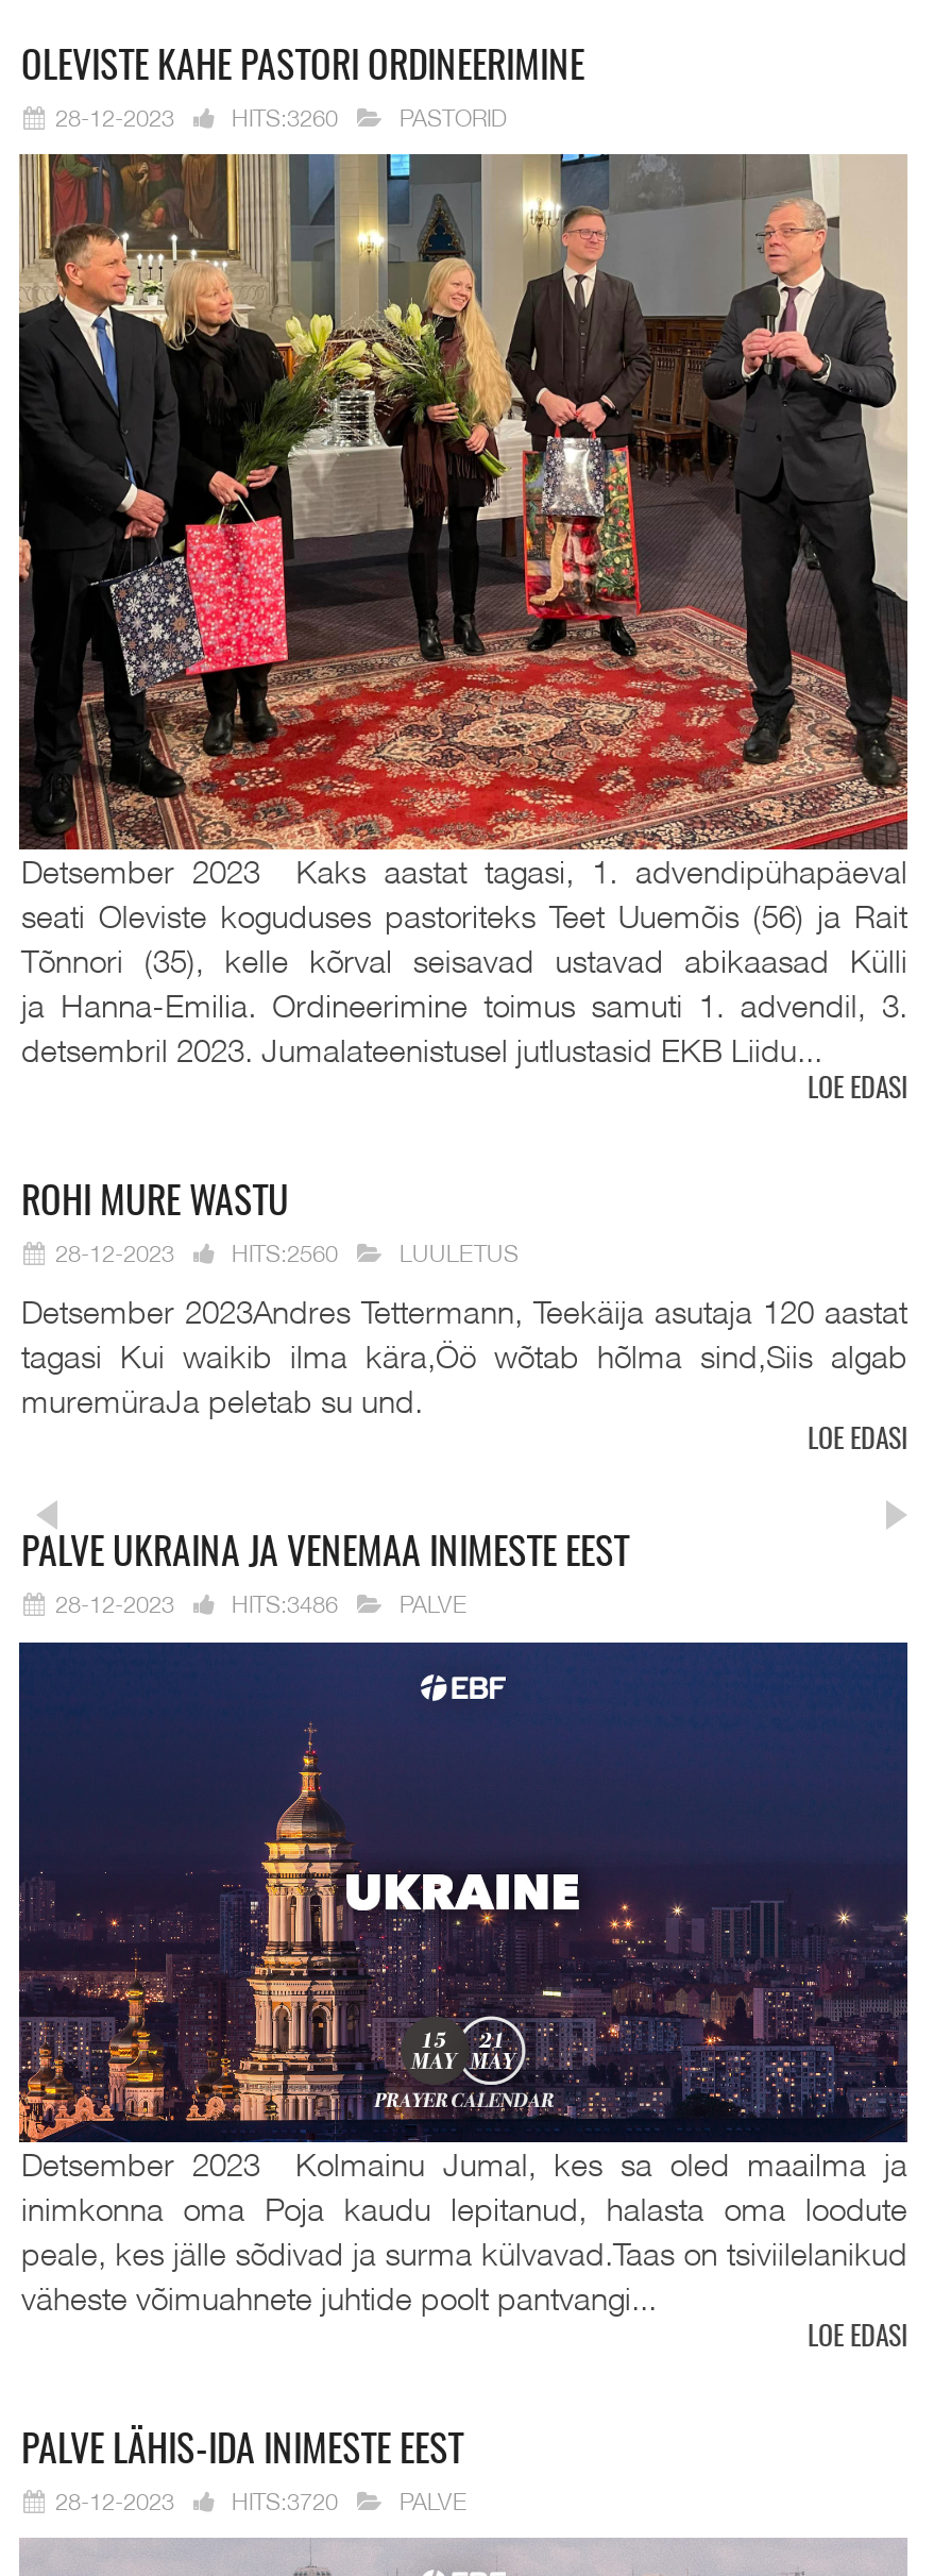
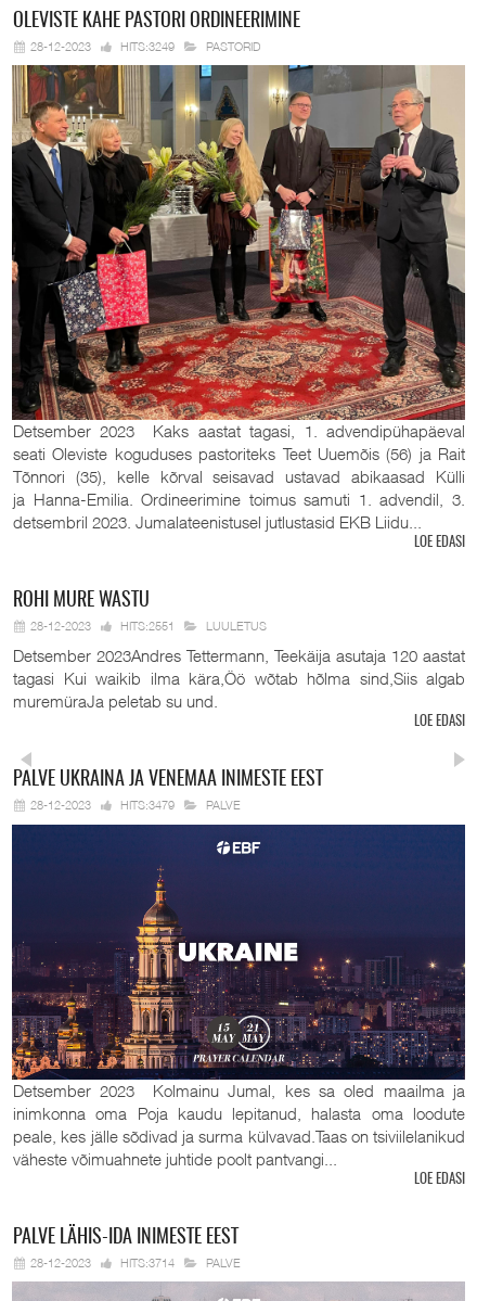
[55,102,338,130] 28-12-2023 HITS:3260 -> [30,39,175,53] 28-12-2023 HITS:3249
[55,1238,338,1265] 28-12-2023 HITS:2560 -> [30,618,175,632] 28-12-2023 HITS:2551
[55,1590,338,1617] 28-12-2023 HITS:3486 -> [30,798,175,812] 28-12-2023 HITS:3479
[55,2486,338,2514] 28-12-2023 HITS:3720 -> [30,1255,175,1269] 28-12-2023 HITS:3714

